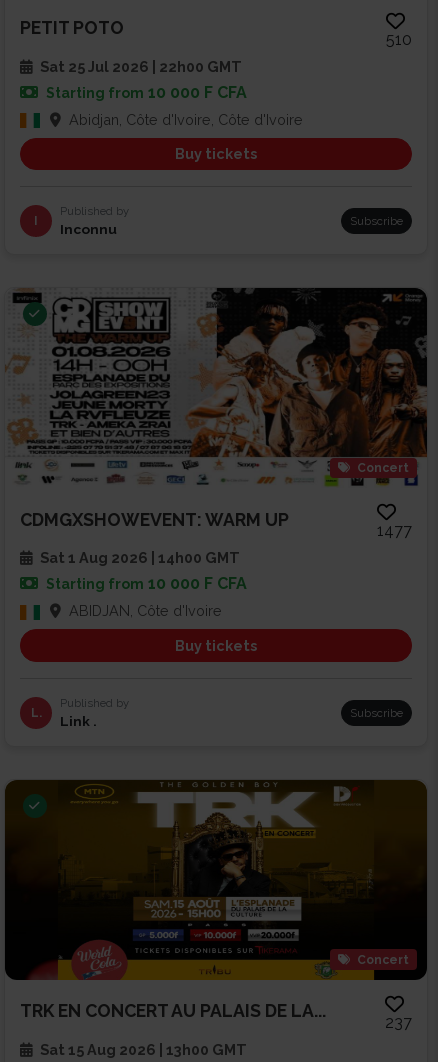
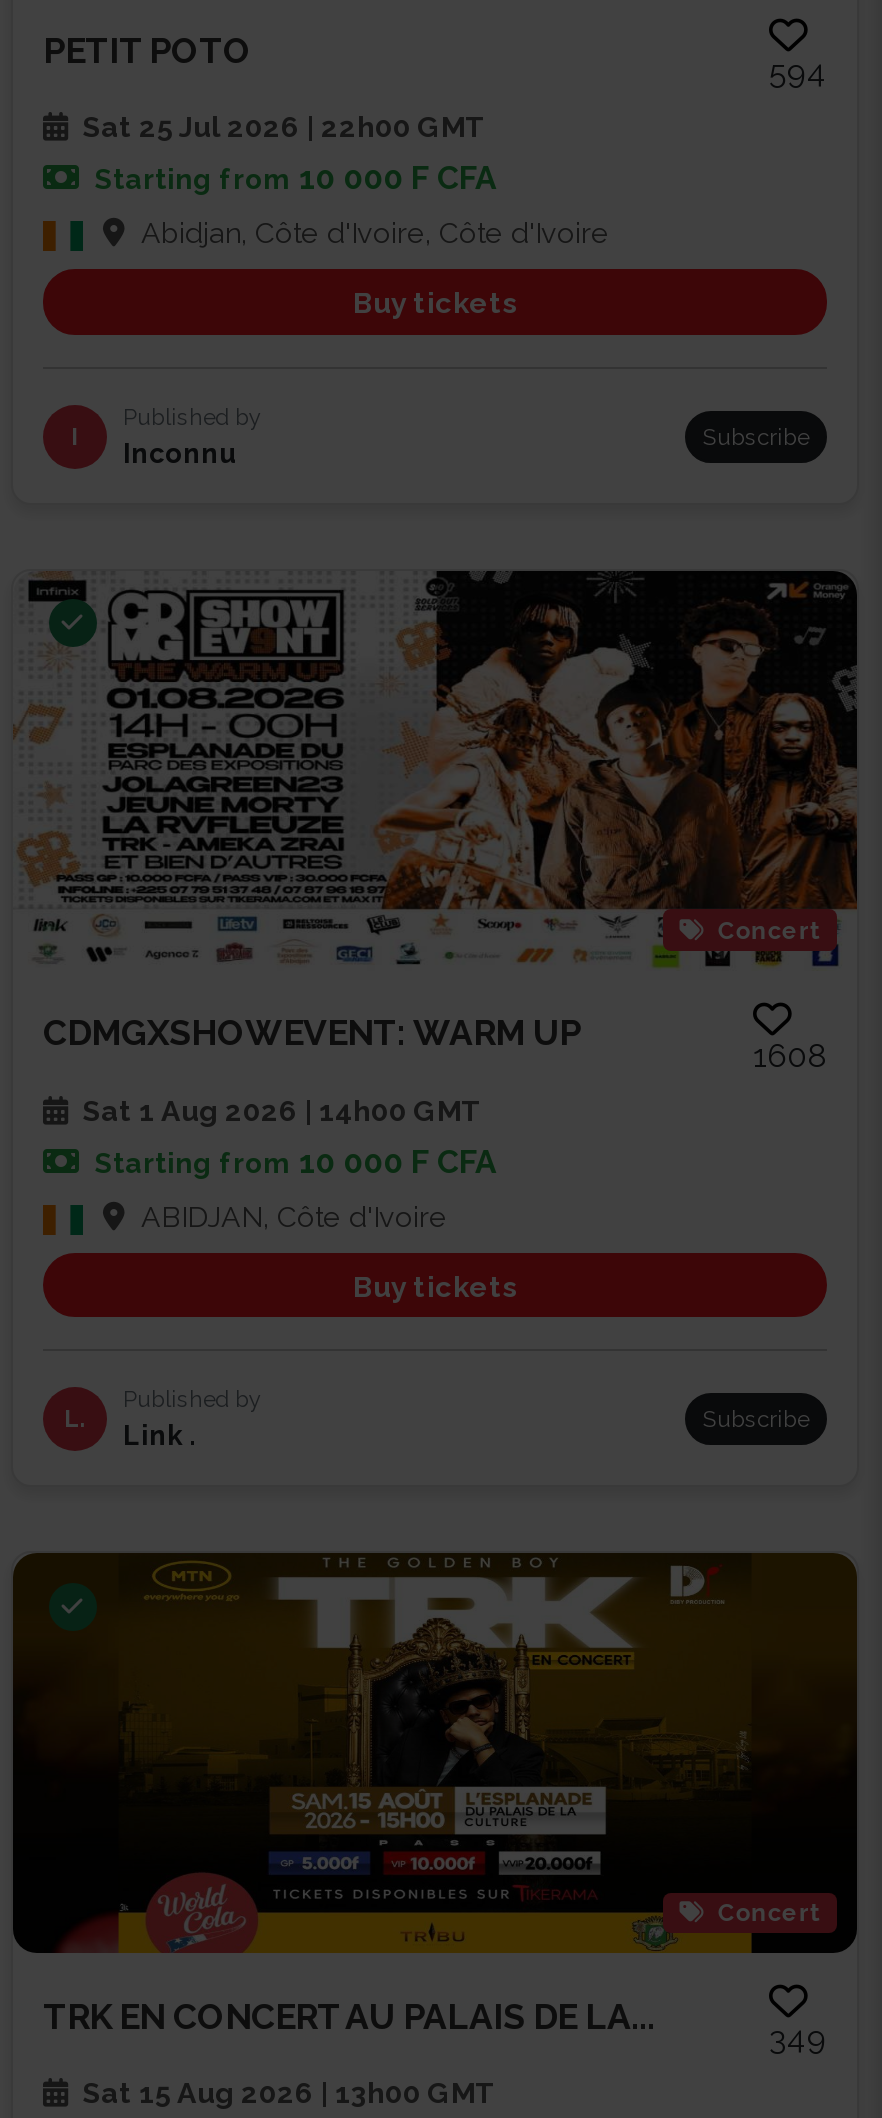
[386,30,412,49] 510 -> [769,53,827,91] 594
[377,521,412,540] 1477 -> [753,1036,827,1074] 1608
[385,1013,412,1032] 237 -> [769,2020,827,2058] 349

